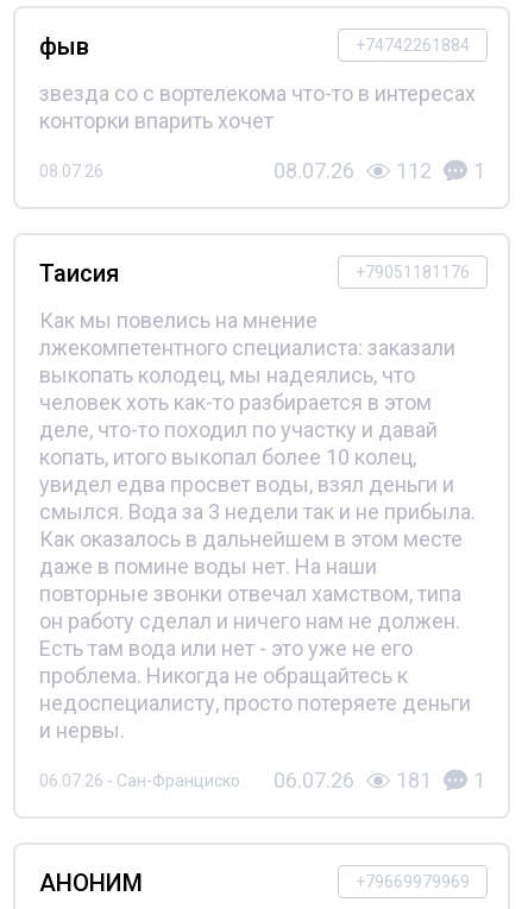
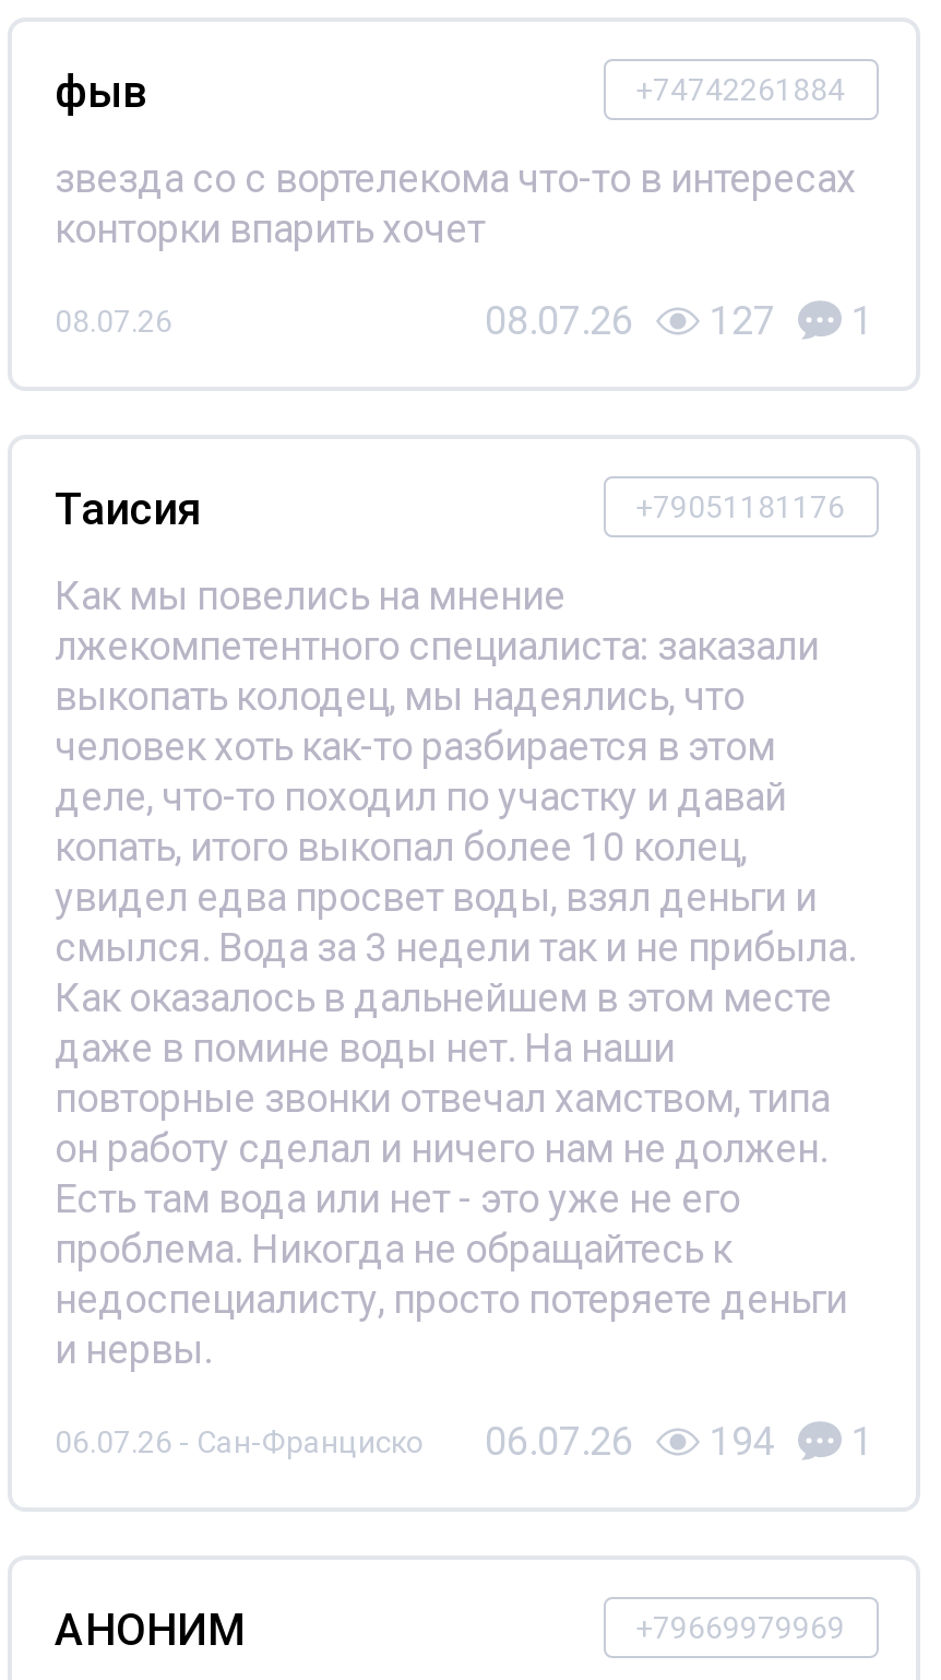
[273,159,485,184] 08.07.26 112 1 -> [485,298,873,344] 08.07.26 127 1
[39,768,485,793] 06.07.26 - Сан-Франциско 06.07.26 181 1 -> [55,1419,873,1465] 06.07.26 - Сан-Франциско 06.07.26 194 1

